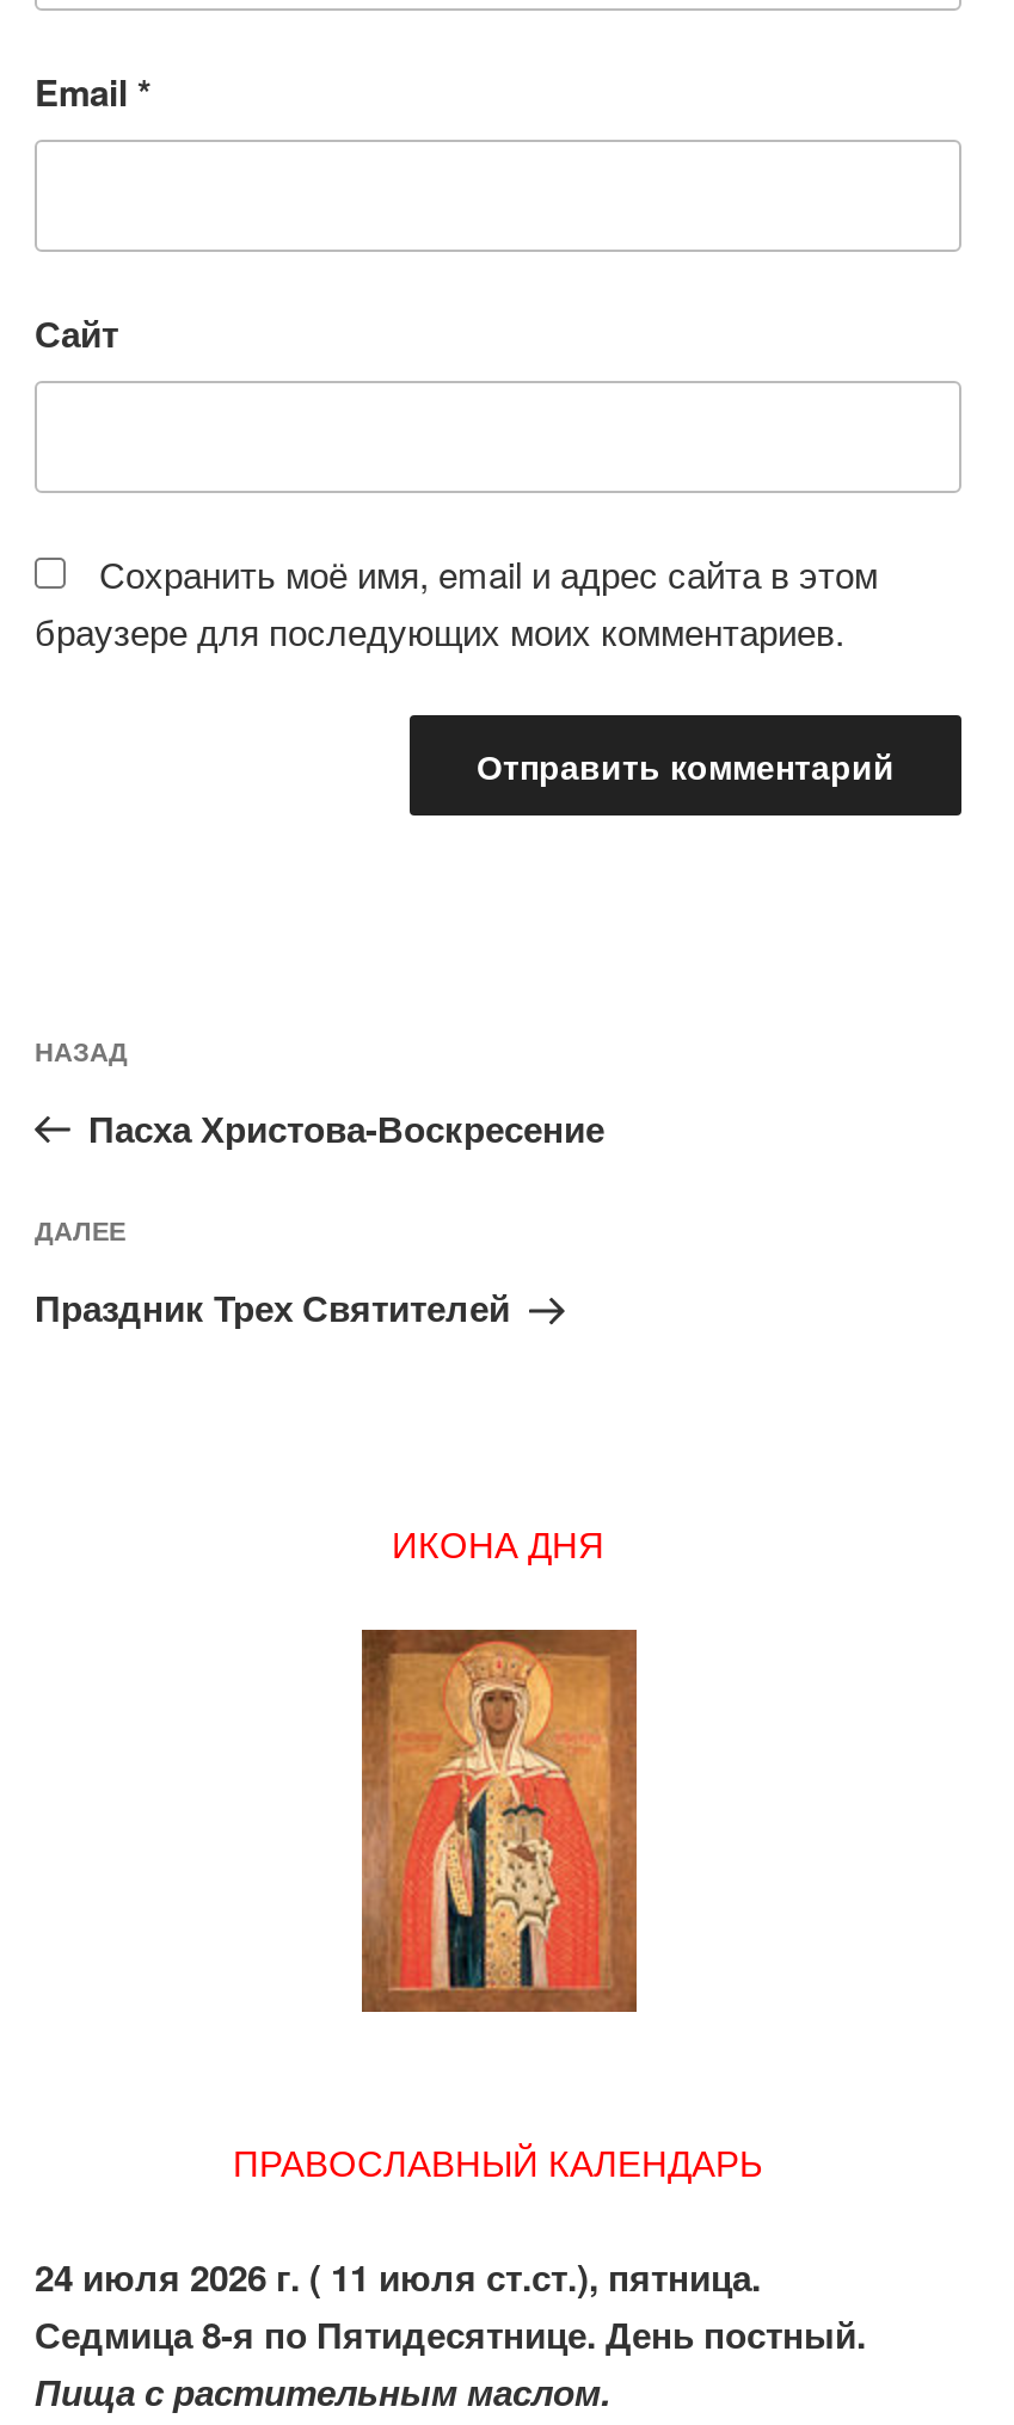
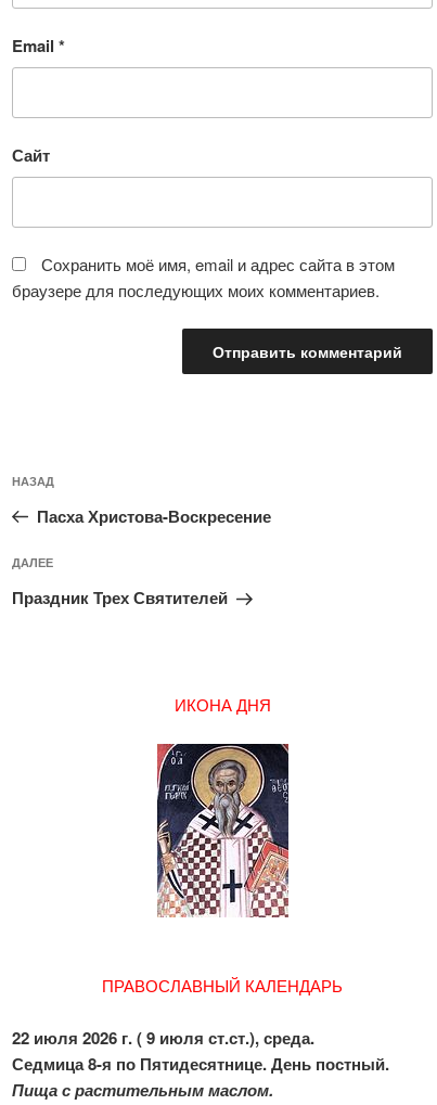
[355,1627,644,2014] [image] -> [156,743,290,918] [image]
[35,2251,761,2304] 24 июля 2026 г. ( 11 июля ст.ст.), пятница. -> [12,1026,314,1050] 22 июля 2026 г. ( 9 июля ст.ст.), среда.

